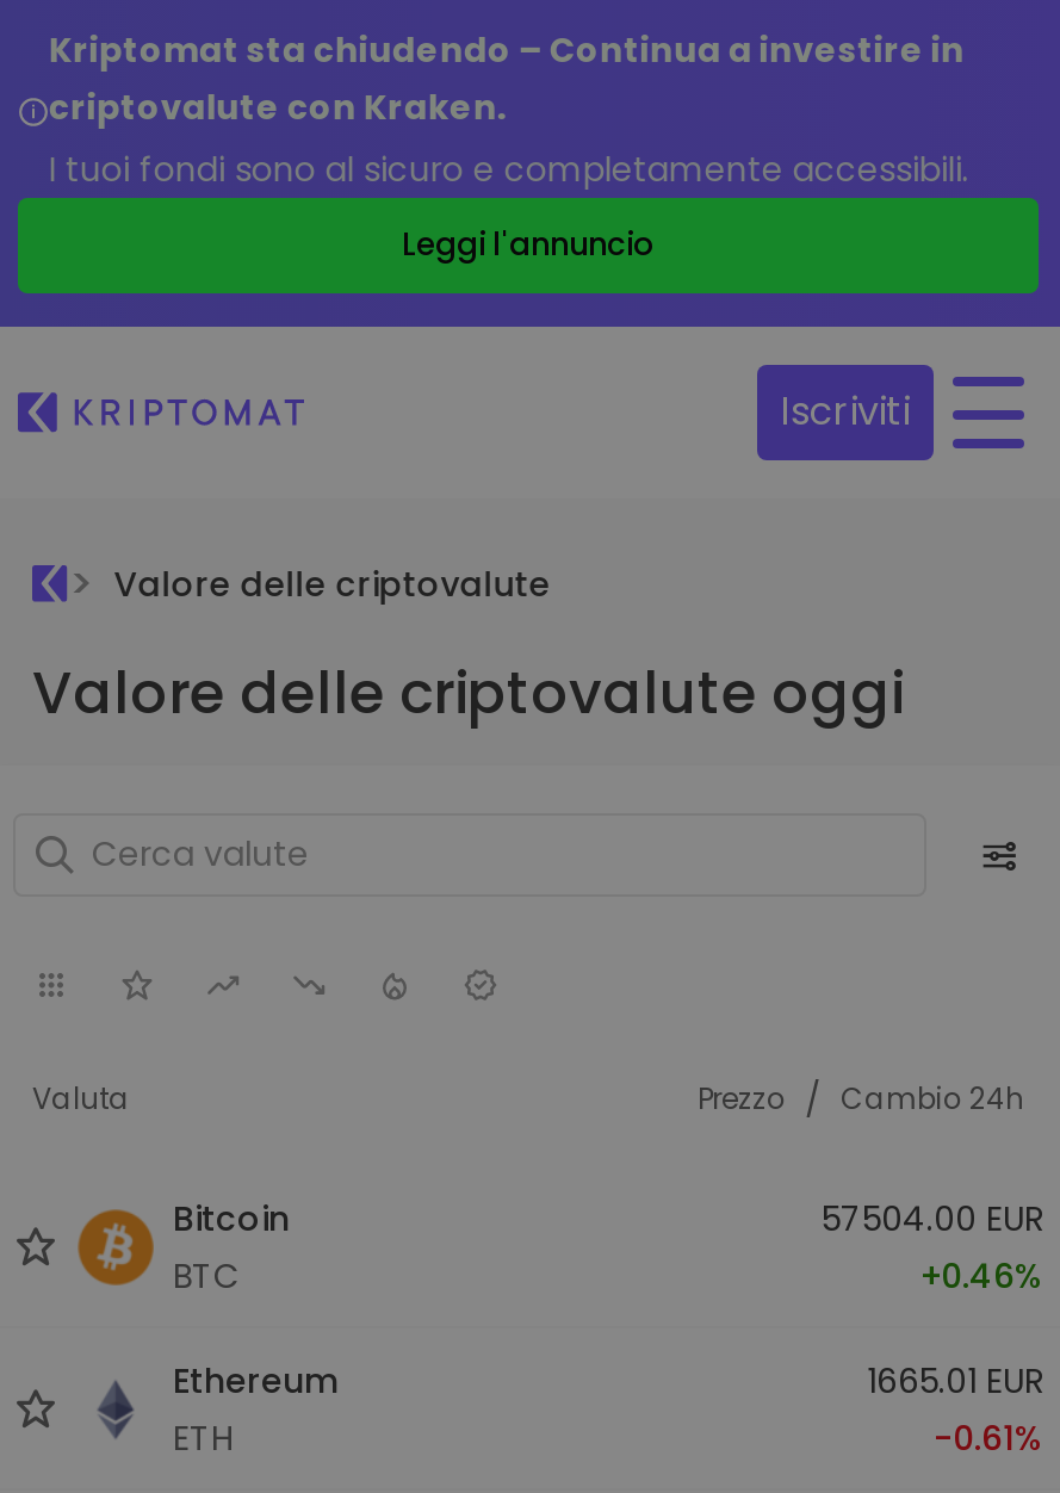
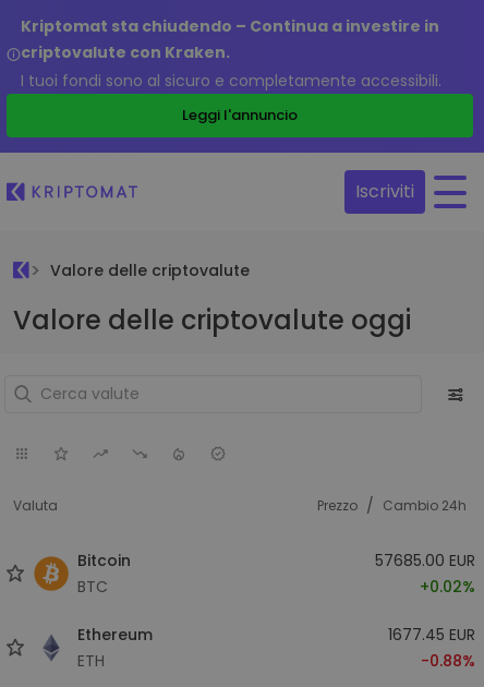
[822,1194,1043,1241] 57504.00 EUR -> [375,549,475,571] 57685.00 EUR
[919,1251,1043,1299] +0.46% -> [420,575,475,597] +0.02%
[867,1356,1043,1404] 1665.01 EUR -> [388,623,475,645] 1677.45 EUR
[934,1413,1043,1461] -0.61% -> [421,649,475,671] -0.88%

